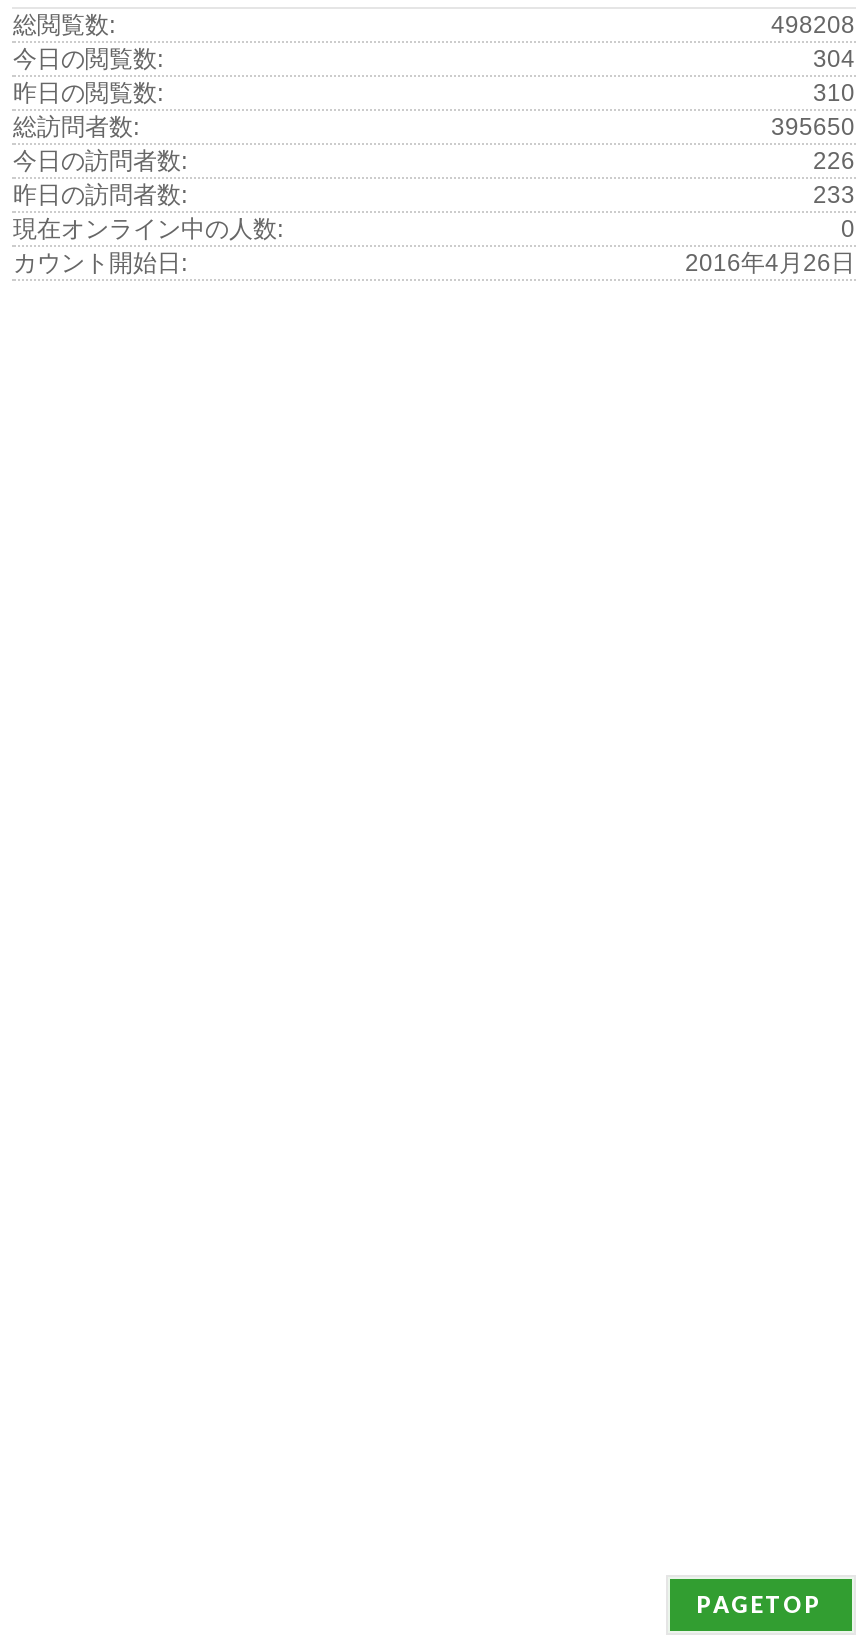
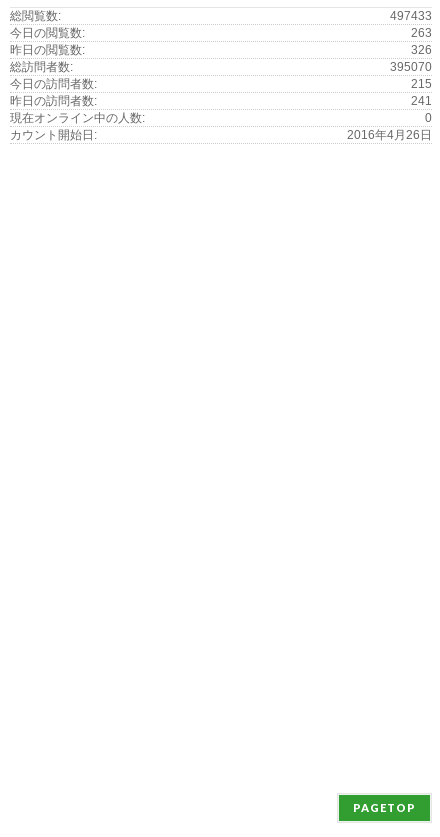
[771,11,855,39] 498208 -> [389,9,431,23] 497433
[813,45,855,73] 304 -> [410,26,431,40] 263
[813,79,855,107] 310 -> [410,43,431,57] 326
[771,113,855,141] 395650 -> [389,60,431,74] 395070
[813,147,855,175] 226 -> [410,77,431,91] 215
[813,181,855,209] 233 -> [410,94,431,108] 241

